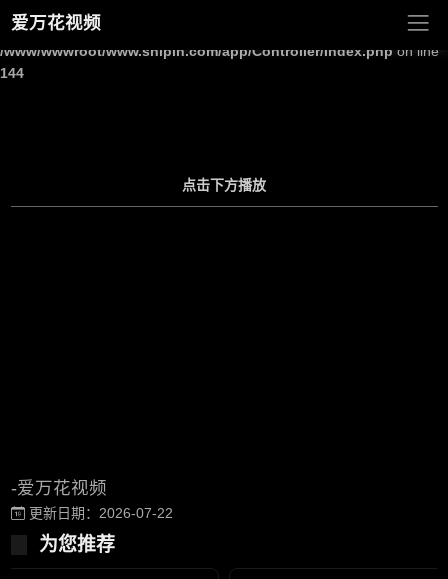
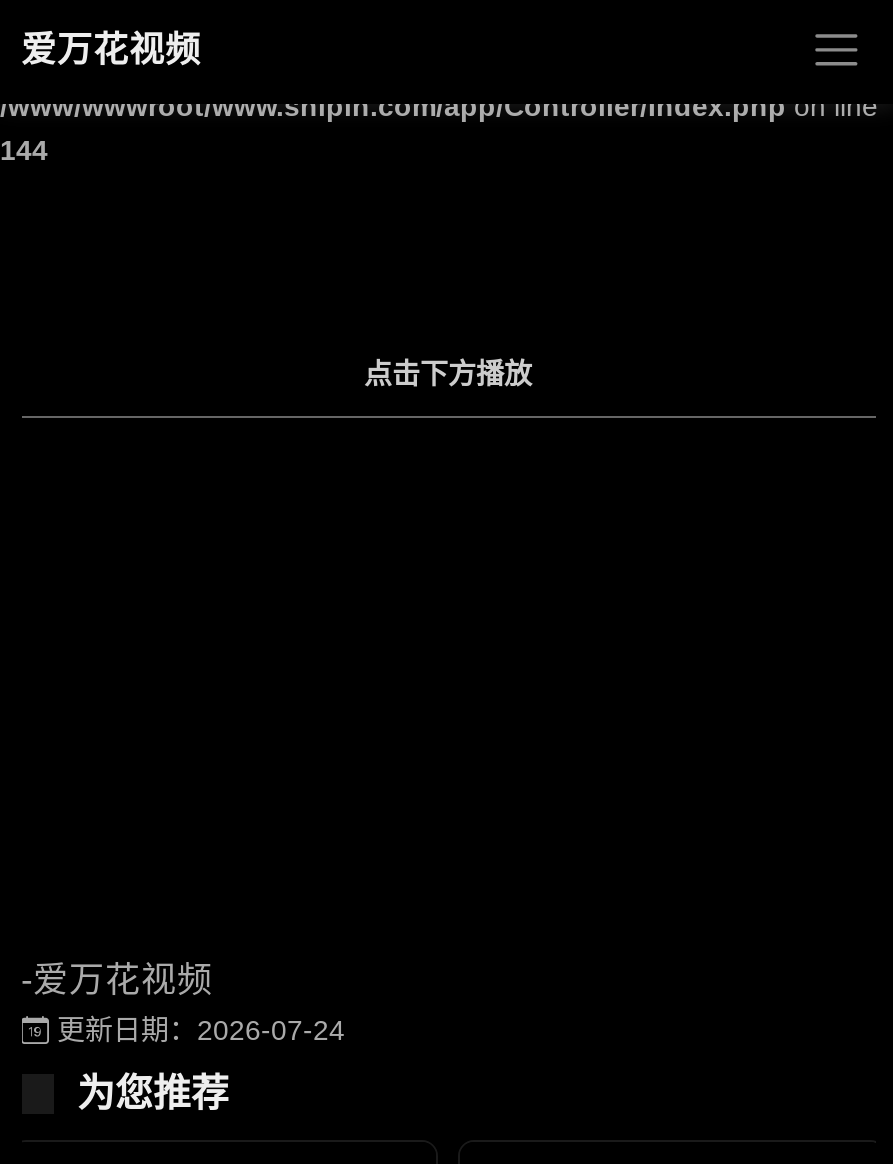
[24,505,172,521] 更新日期：2026-07-22 -> [49,1014,345,1046] 更新日期：2026-07-24

